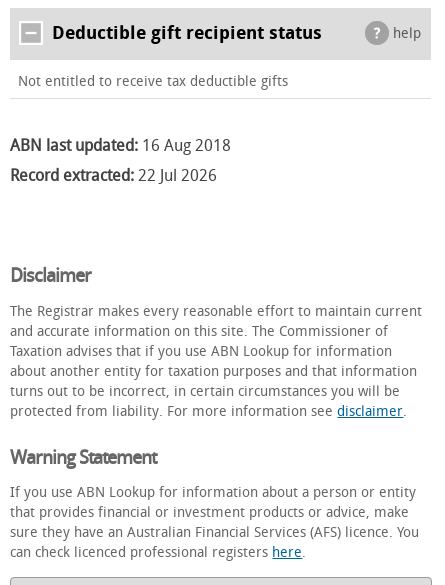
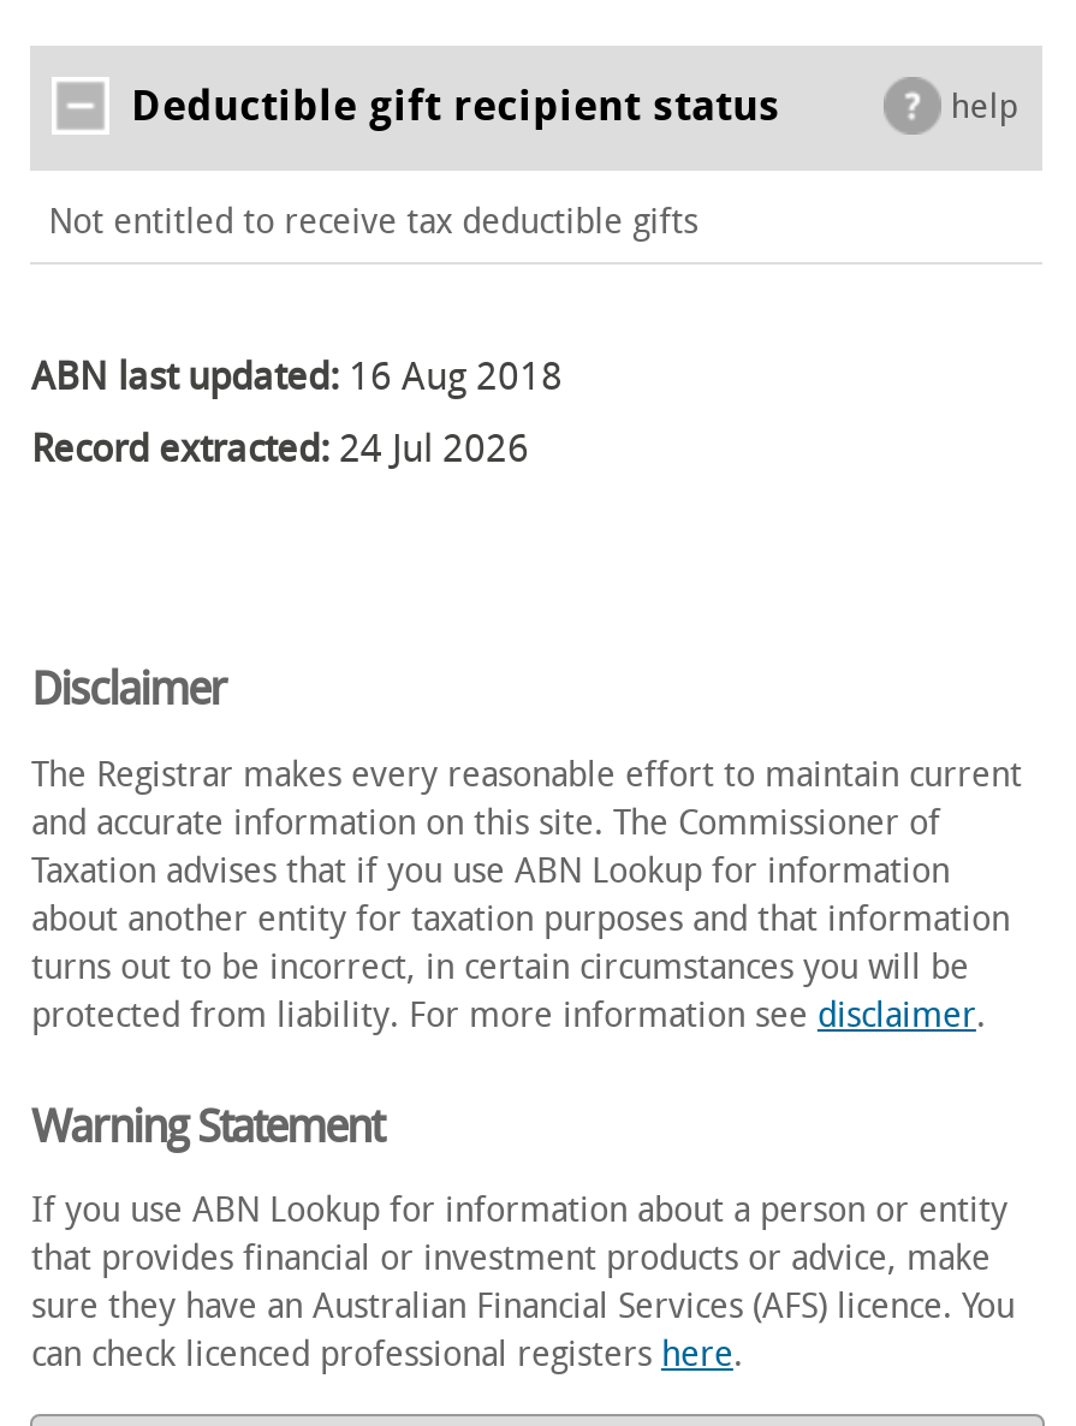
[10,166,217,185] Record extracted: 22 Jul 2026 -> [31,425,529,471] Record extracted: 24 Jul 2026

